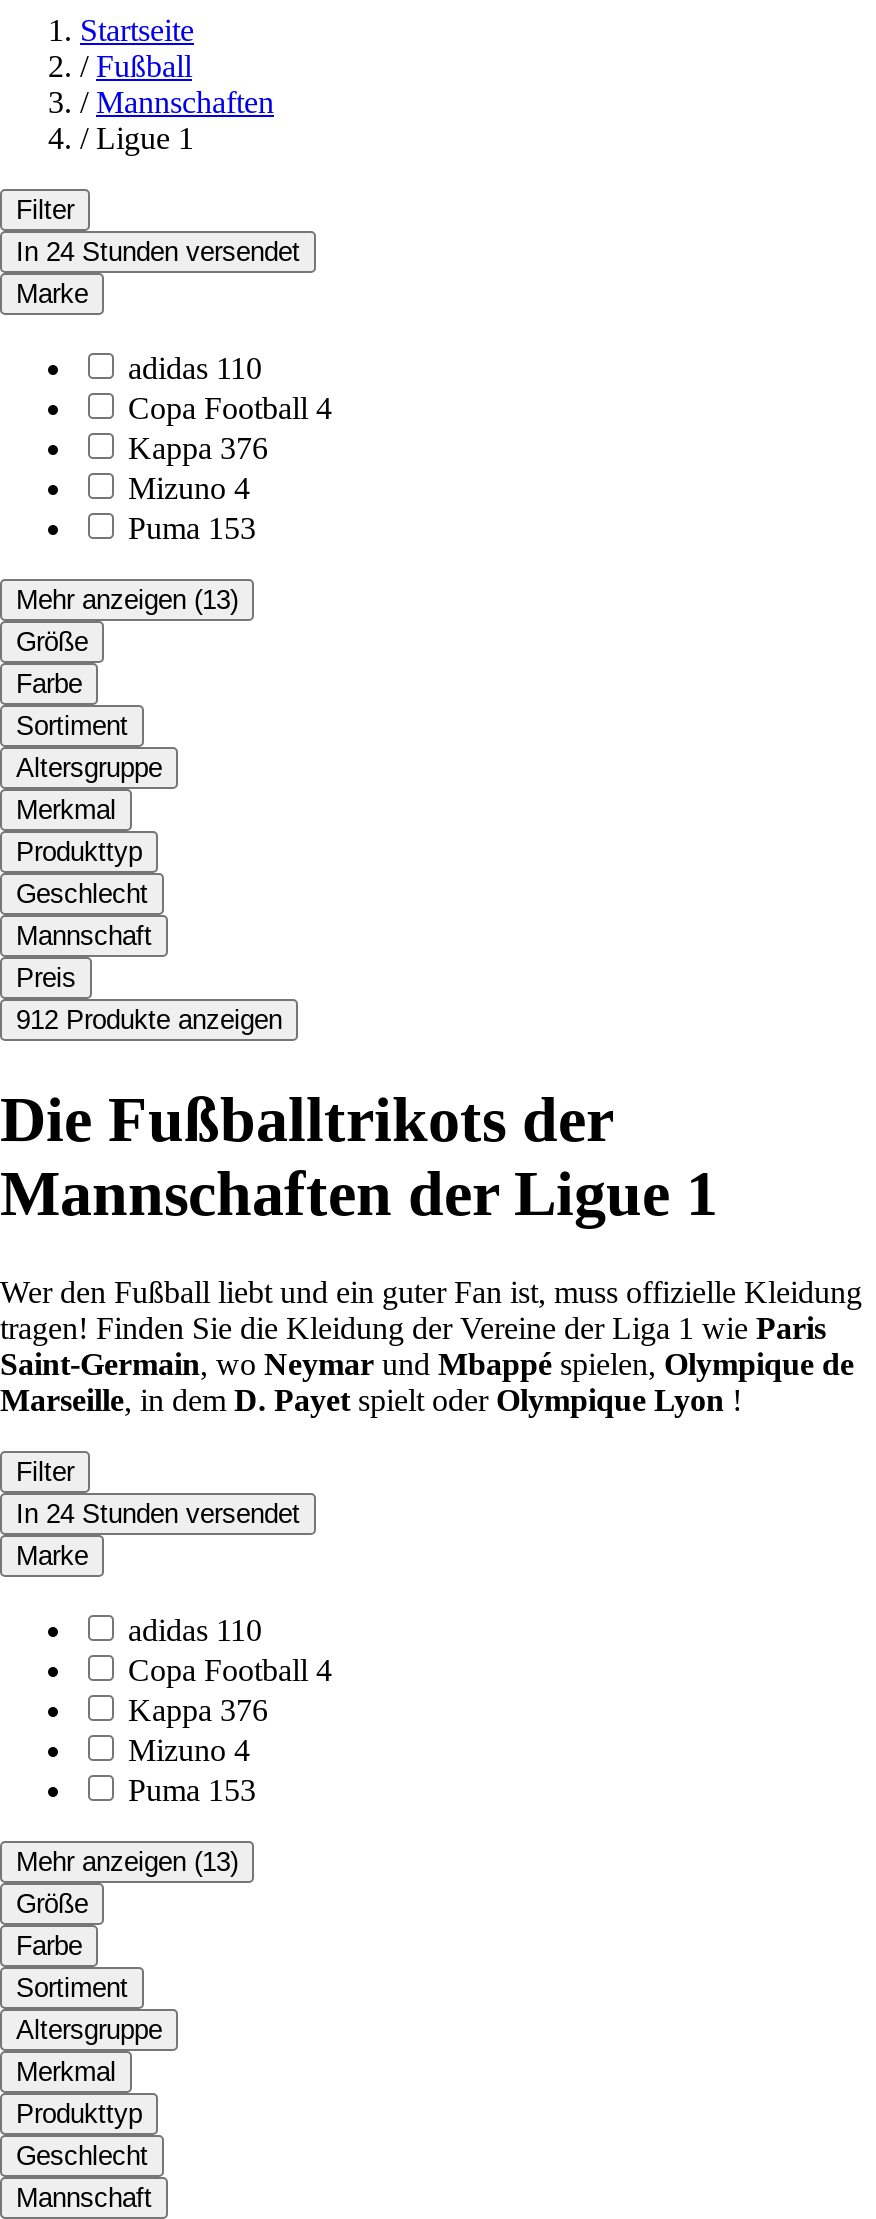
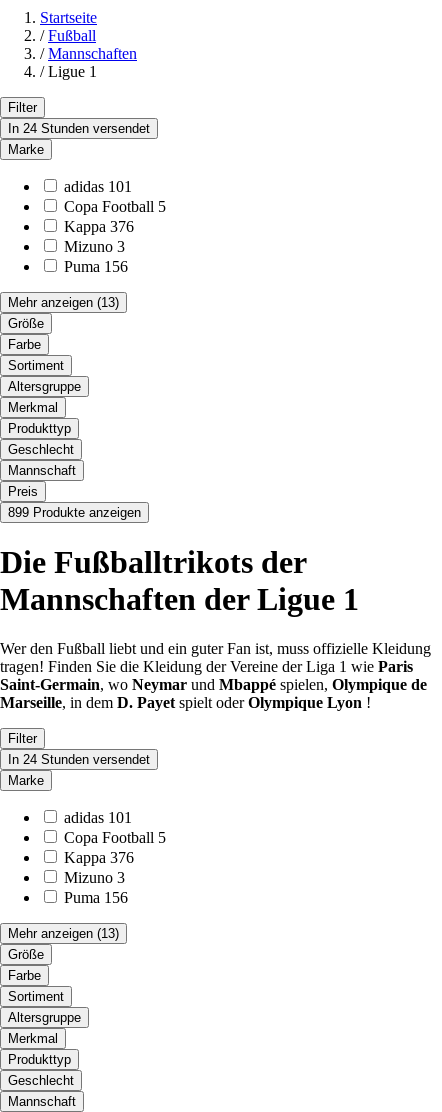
[128,351,262,385] adidas 110 -> [64,178,132,195] adidas 101
[128,391,332,425] Copa Football 4 -> [64,198,166,215] Copa Football 5
[128,471,250,505] Mizuno 4 -> [64,238,125,255] Mizuno 3
[128,511,256,545] Puma 153 -> [64,258,128,275] Puma 156
[16,1005,282,1035] 912 Produkte anzeigen -> [8,505,141,520] 899 Produkte anzeigen
[128,1612,262,1646] adidas 110 -> [64,809,132,826] adidas 101
[128,1652,332,1686] Copa Football 4 -> [64,829,166,846] Copa Football 5
[128,1732,250,1766] Mizuno 4 -> [64,869,125,886] Mizuno 3
[128,1772,256,1806] Puma 153 -> [64,889,128,906] Puma 156

